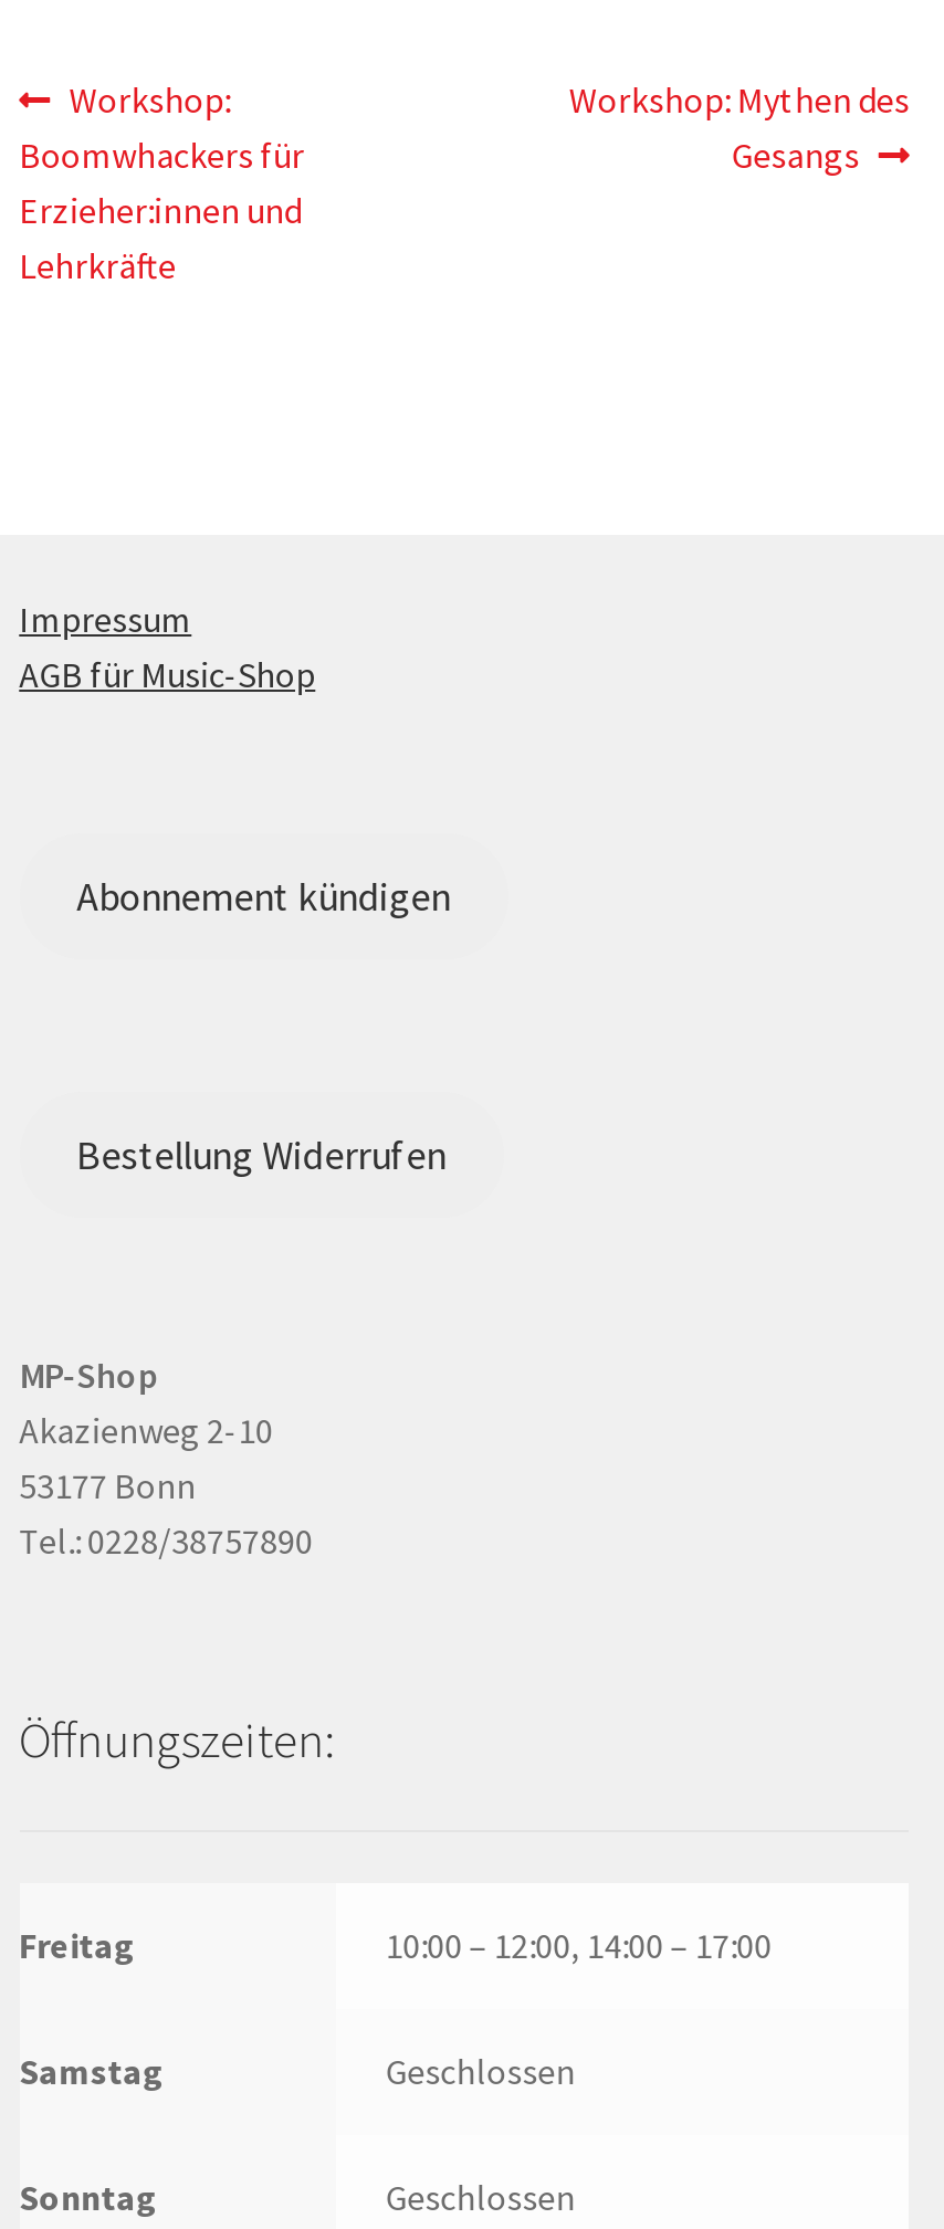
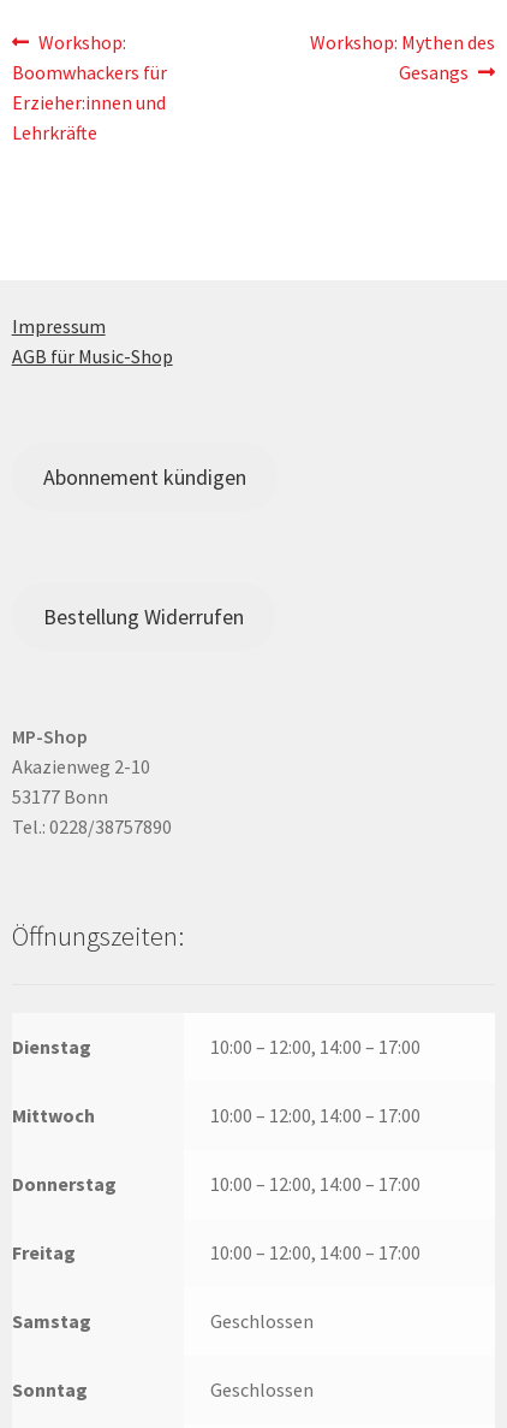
none -> [12,1035,421,1196] Dienstag | 10:00 – 12:00, 14:00 – 17:00 | Mittwoch | 10:00 – 12:00, 14:00 – 17:00 | Donnerstag | 10:00 – 12:00, 14:00 – 17:00

